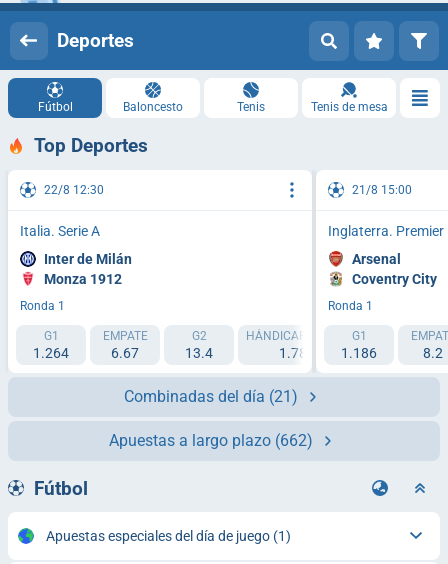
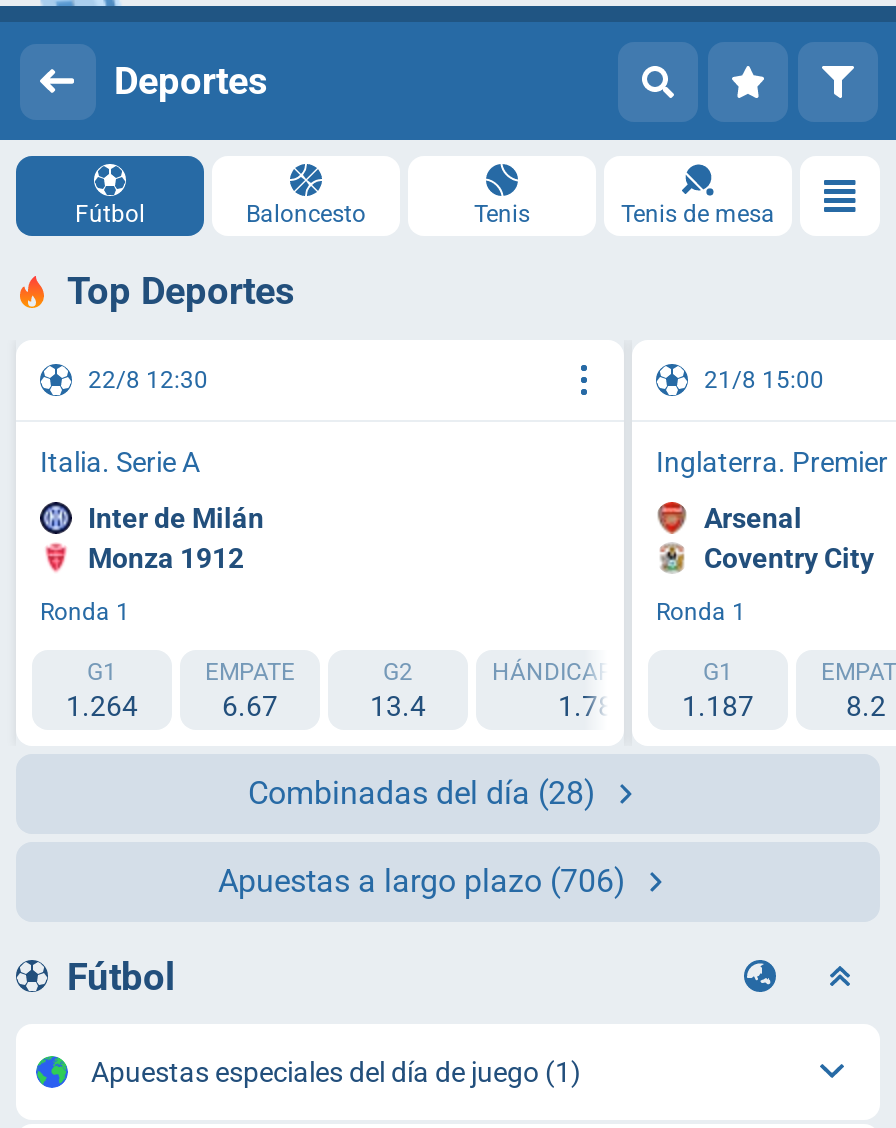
[341,344,377,360] 1.186 -> [682,689,754,721] 1.187
[124,386,298,405] Combinadas del día (21) -> [248,773,596,811] Combinadas del día (28)
[109,430,313,449] Apuestas a largo plazo (662) -> [218,861,626,899] Apuestas a largo plazo (706)

